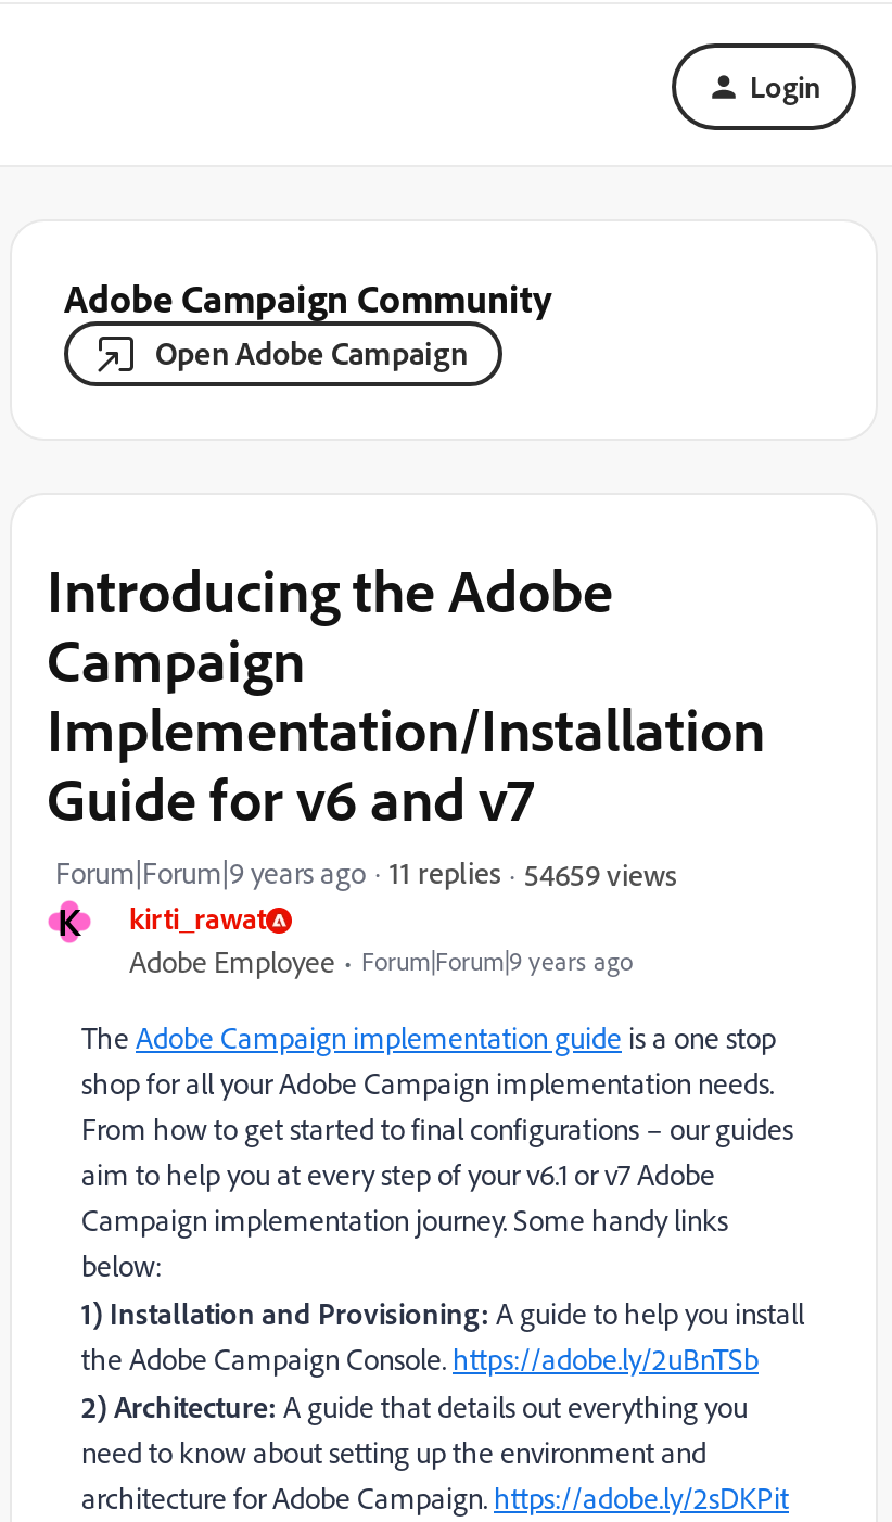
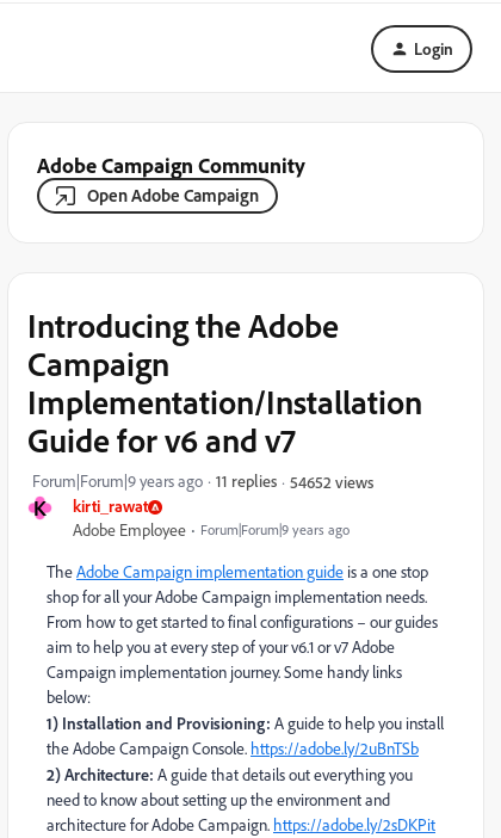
[524,854,676,891] 54659 views -> [290,471,373,491] 54652 views

